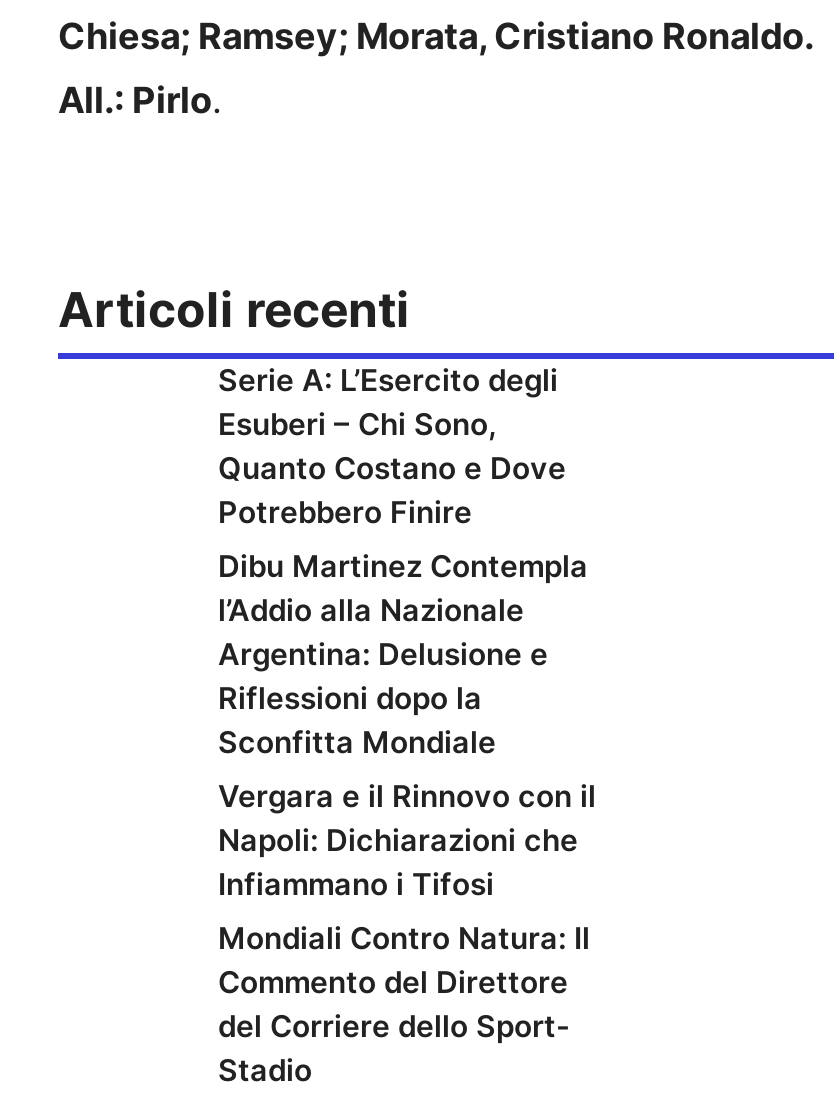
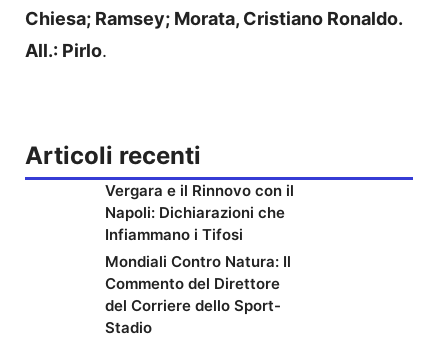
[218,361,588,761] Serie A: L’Esercito degli | Esuberi – Chi Sono, | Quanto Costano e Dove | Potrebbero Finire | Dibu Martinez Contempla | l’Addio alla Nazionale | Argentina: Delusione e | Riflessioni dopo la | Sconfitta Mondiale -> none

